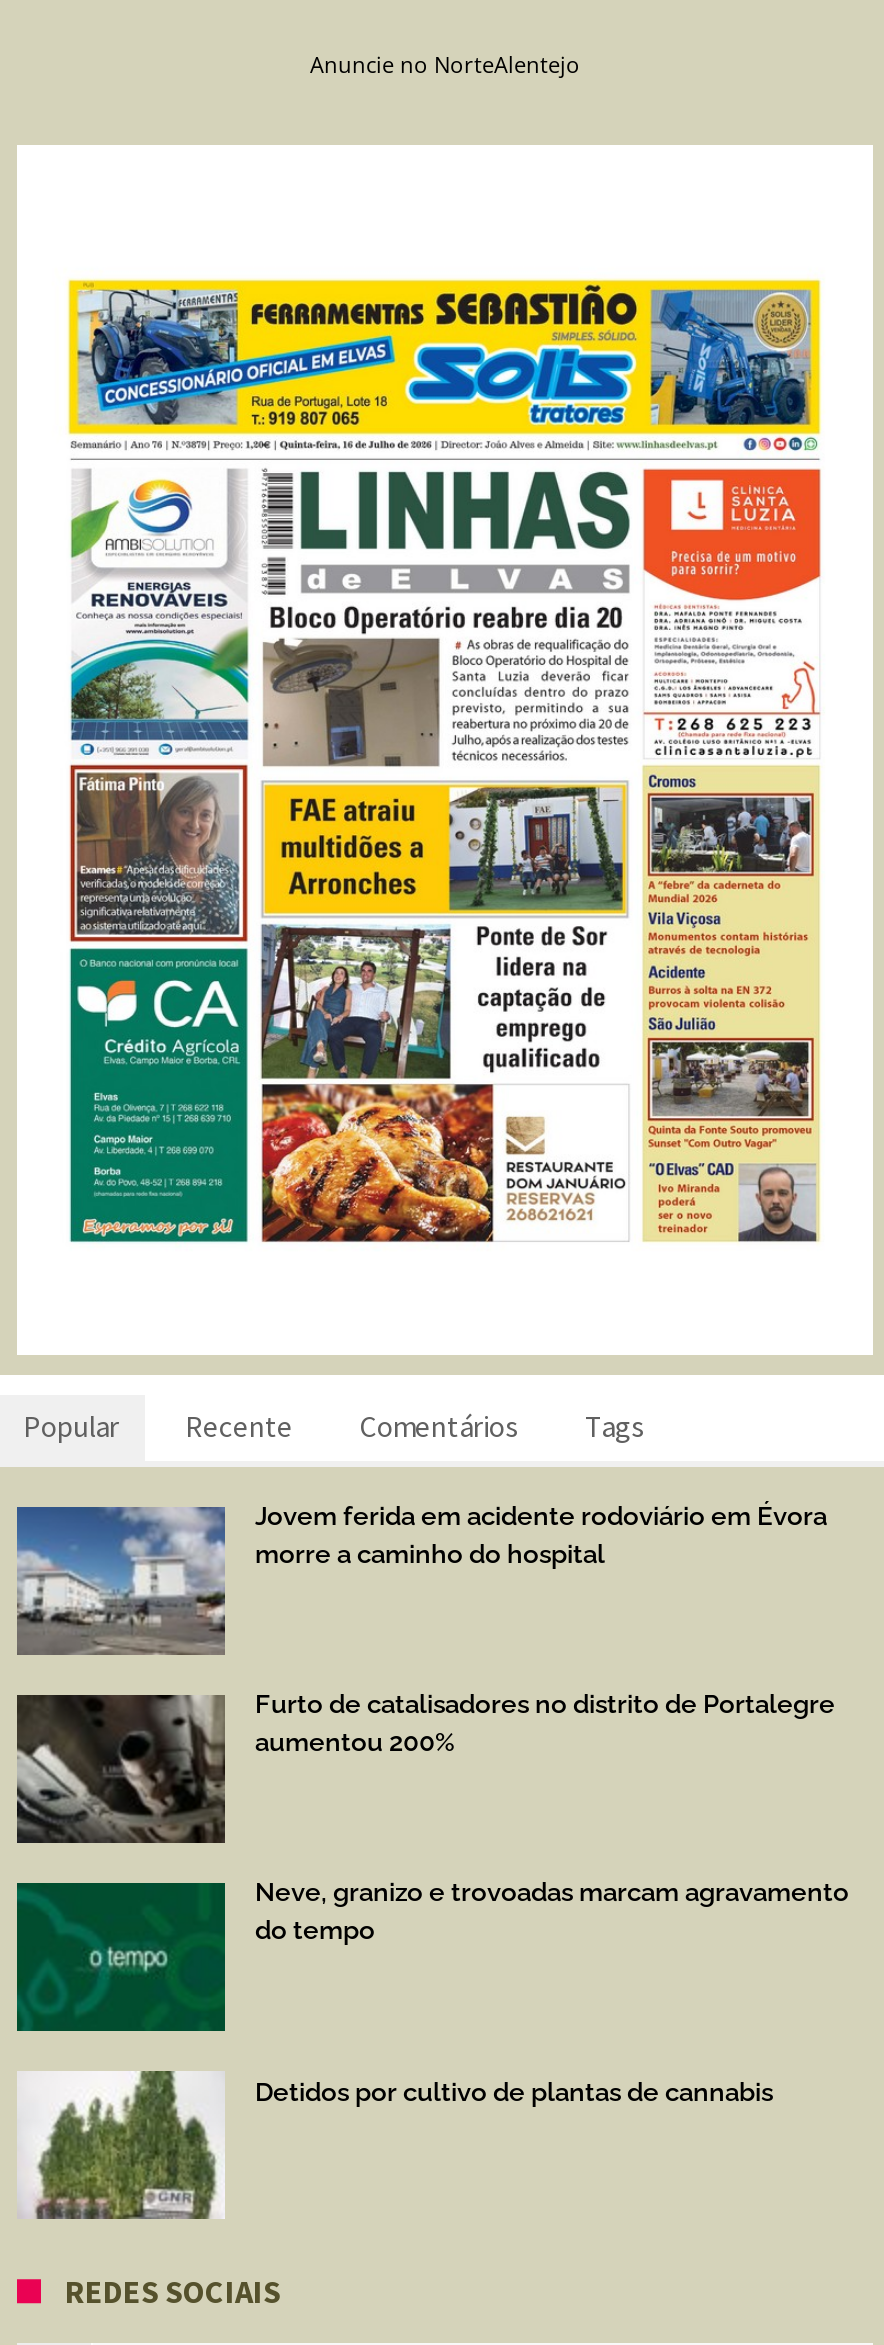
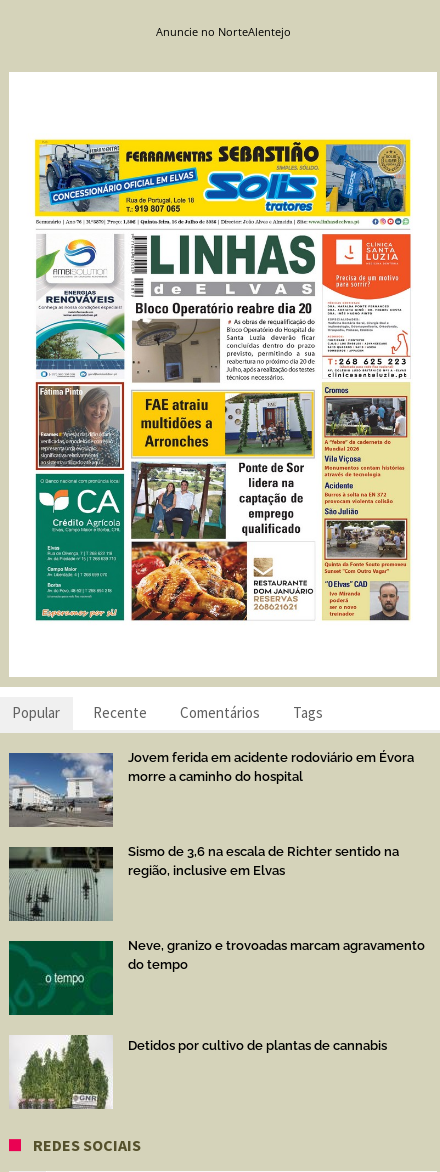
[17,1689,835,1845] [image] | Furto de catalisadores no distrito de Portalegre | aumentou 200% -> [9,844,399,921] [image] | Sismo de 3,6 na escala de Richter sentido na | região, inclusive em Elvas

